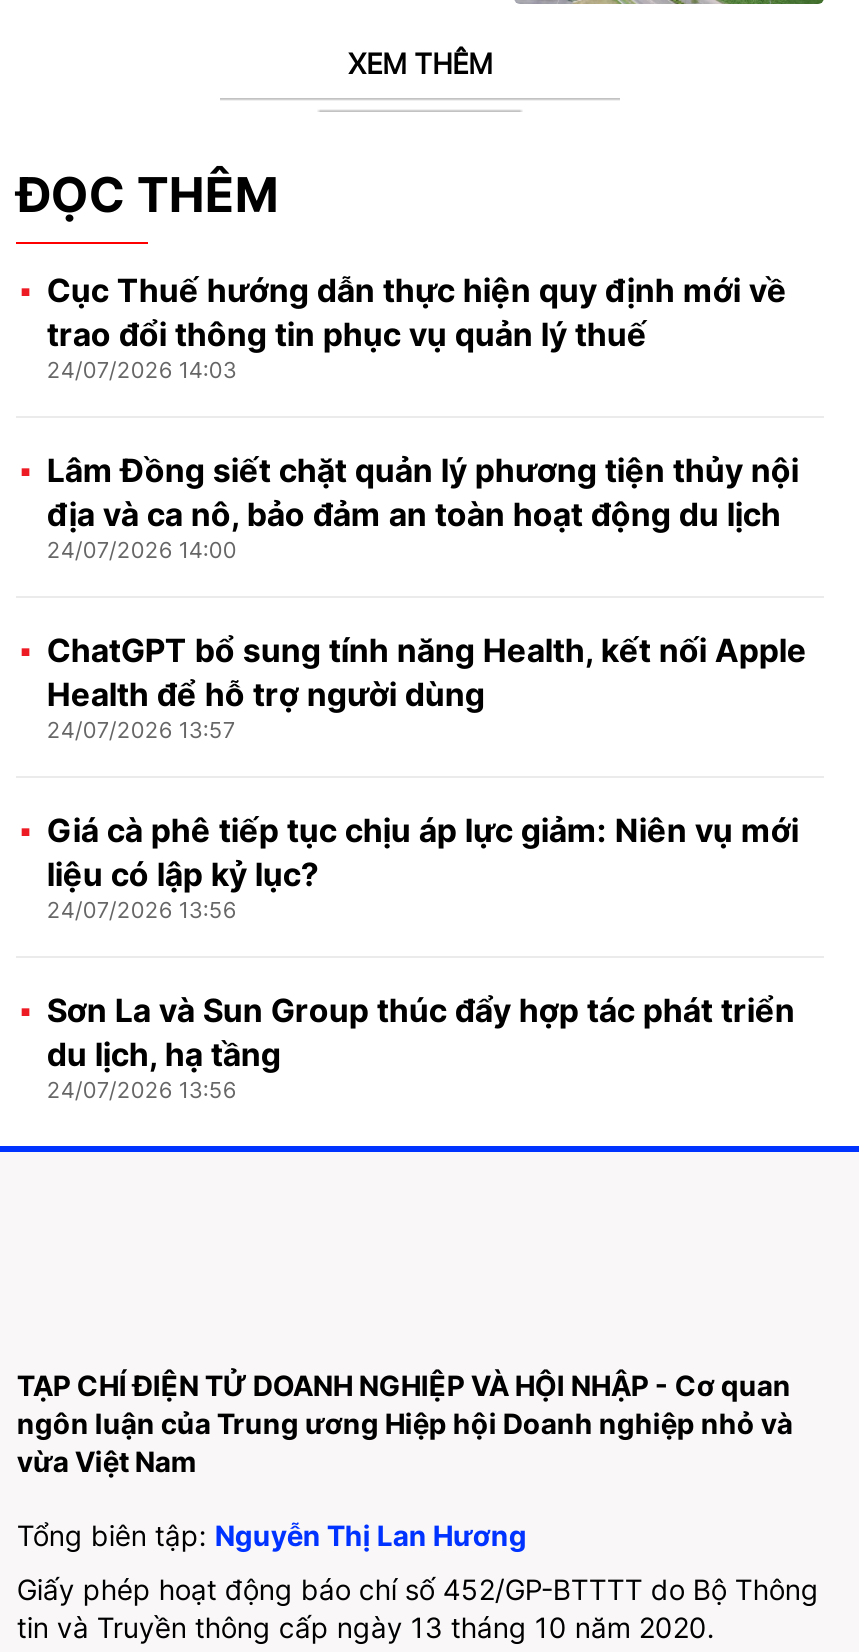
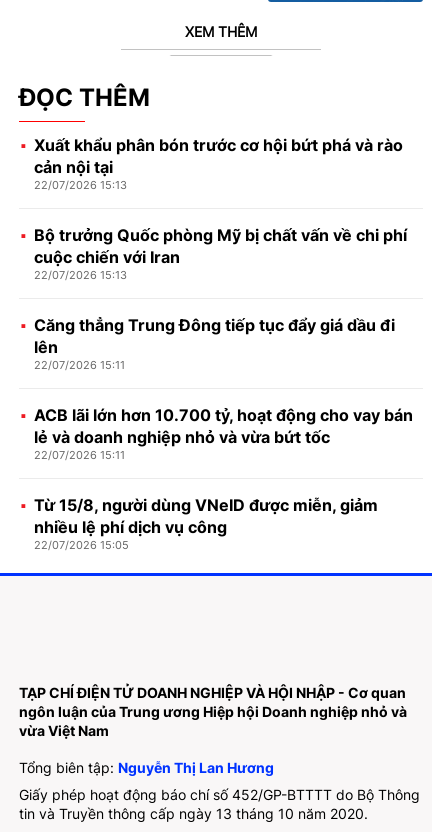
[47,269,787,383] Cục Thuế hướng dẫn thực hiện quy định mới về | trao đổi thông tin phục vụ quản lý thuế | 24/07/2026 14:03 -> [34,135,403,192] Xuất khẩu phân bón trước cơ hội bứt phá và rào | cản nội tại | 22/07/2026 15:13
[47,449,799,563] Lâm Đồng siết chặt quản lý phương tiện thủy nội | địa và ca nô, bảo đảm an toàn hoạt động du lịch | 24/07/2026 14:00 -> [34,225,407,282] Bộ trưởng Quốc phòng Mỹ bị chất vấn về chi phí | cuộc chiến với Iran | 22/07/2026 15:13
[47,629,807,743] ChatGPT bổ sung tính năng Health, kết nối Apple | Health để hỗ trợ người dùng | 24/07/2026 13:57 -> [34,315,395,372] Căng thẳng Trung Đông tiếp tục đẩy giá dầu đi | lên | 22/07/2026 15:11
[47,809,799,923] Giá cà phê tiếp tục chịu áp lực giảm: Niên vụ mới | liệu có lập kỷ lục? | 24/07/2026 13:56 -> [34,405,413,462] ACB lãi lớn hơn 10.700 tỷ, hoạt động cho vay bán | lẻ và doanh nghiệp nhỏ và vừa bứt tốc | 22/07/2026 15:11
[47,989,795,1103] Sơn La và Sun Group thúc đẩy hợp tác phát triển | du lịch, hạ tầng | 24/07/2026 13:56 -> [34,495,378,552] Từ 15/8, người dùng VNeID được miễn, giảm | nhiều lệ phí dịch vụ công | 22/07/2026 15:05

